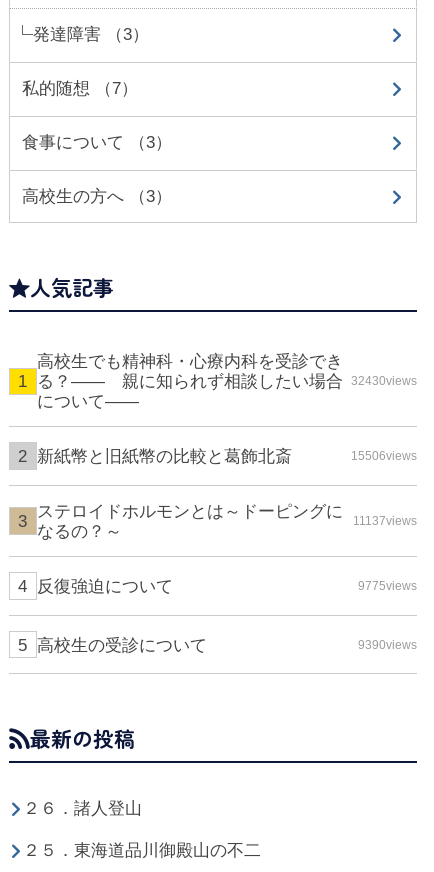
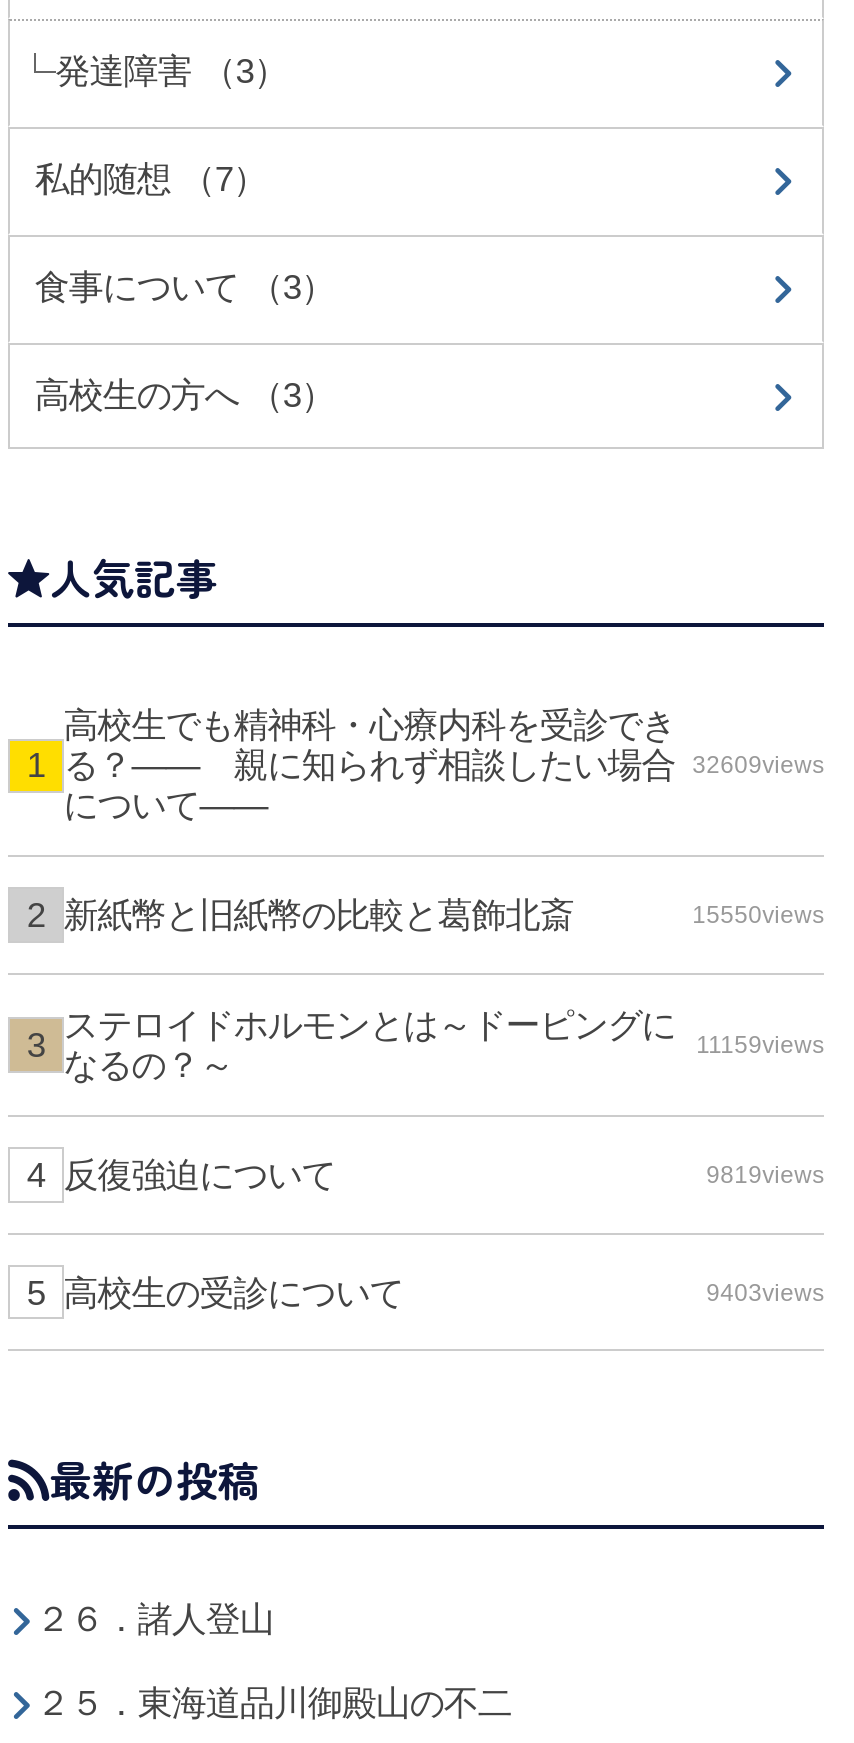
[37,371,417,391] る？—— 親に知られず相談したい場合 32430views -> [64,746,824,786] る？—— 親に知られず相談したい場合 32609views
[351,449,417,463] 15506views -> [692,902,824,930] 15550views
[37,501,417,528] ステロイドホルモンとは～ドーピングに 11137views -> [64,1005,824,1059] ステロイドホルモンとは～ドーピングに 11159views
[358,579,417,593] 9775views -> [706,1161,824,1189] 9819views
[358,637,417,651] 9390views -> [706,1278,824,1306] 9403views

